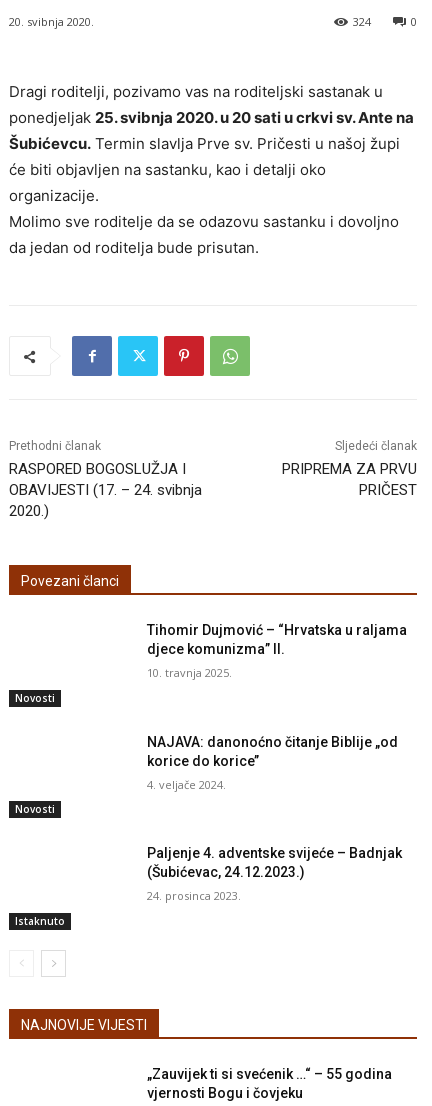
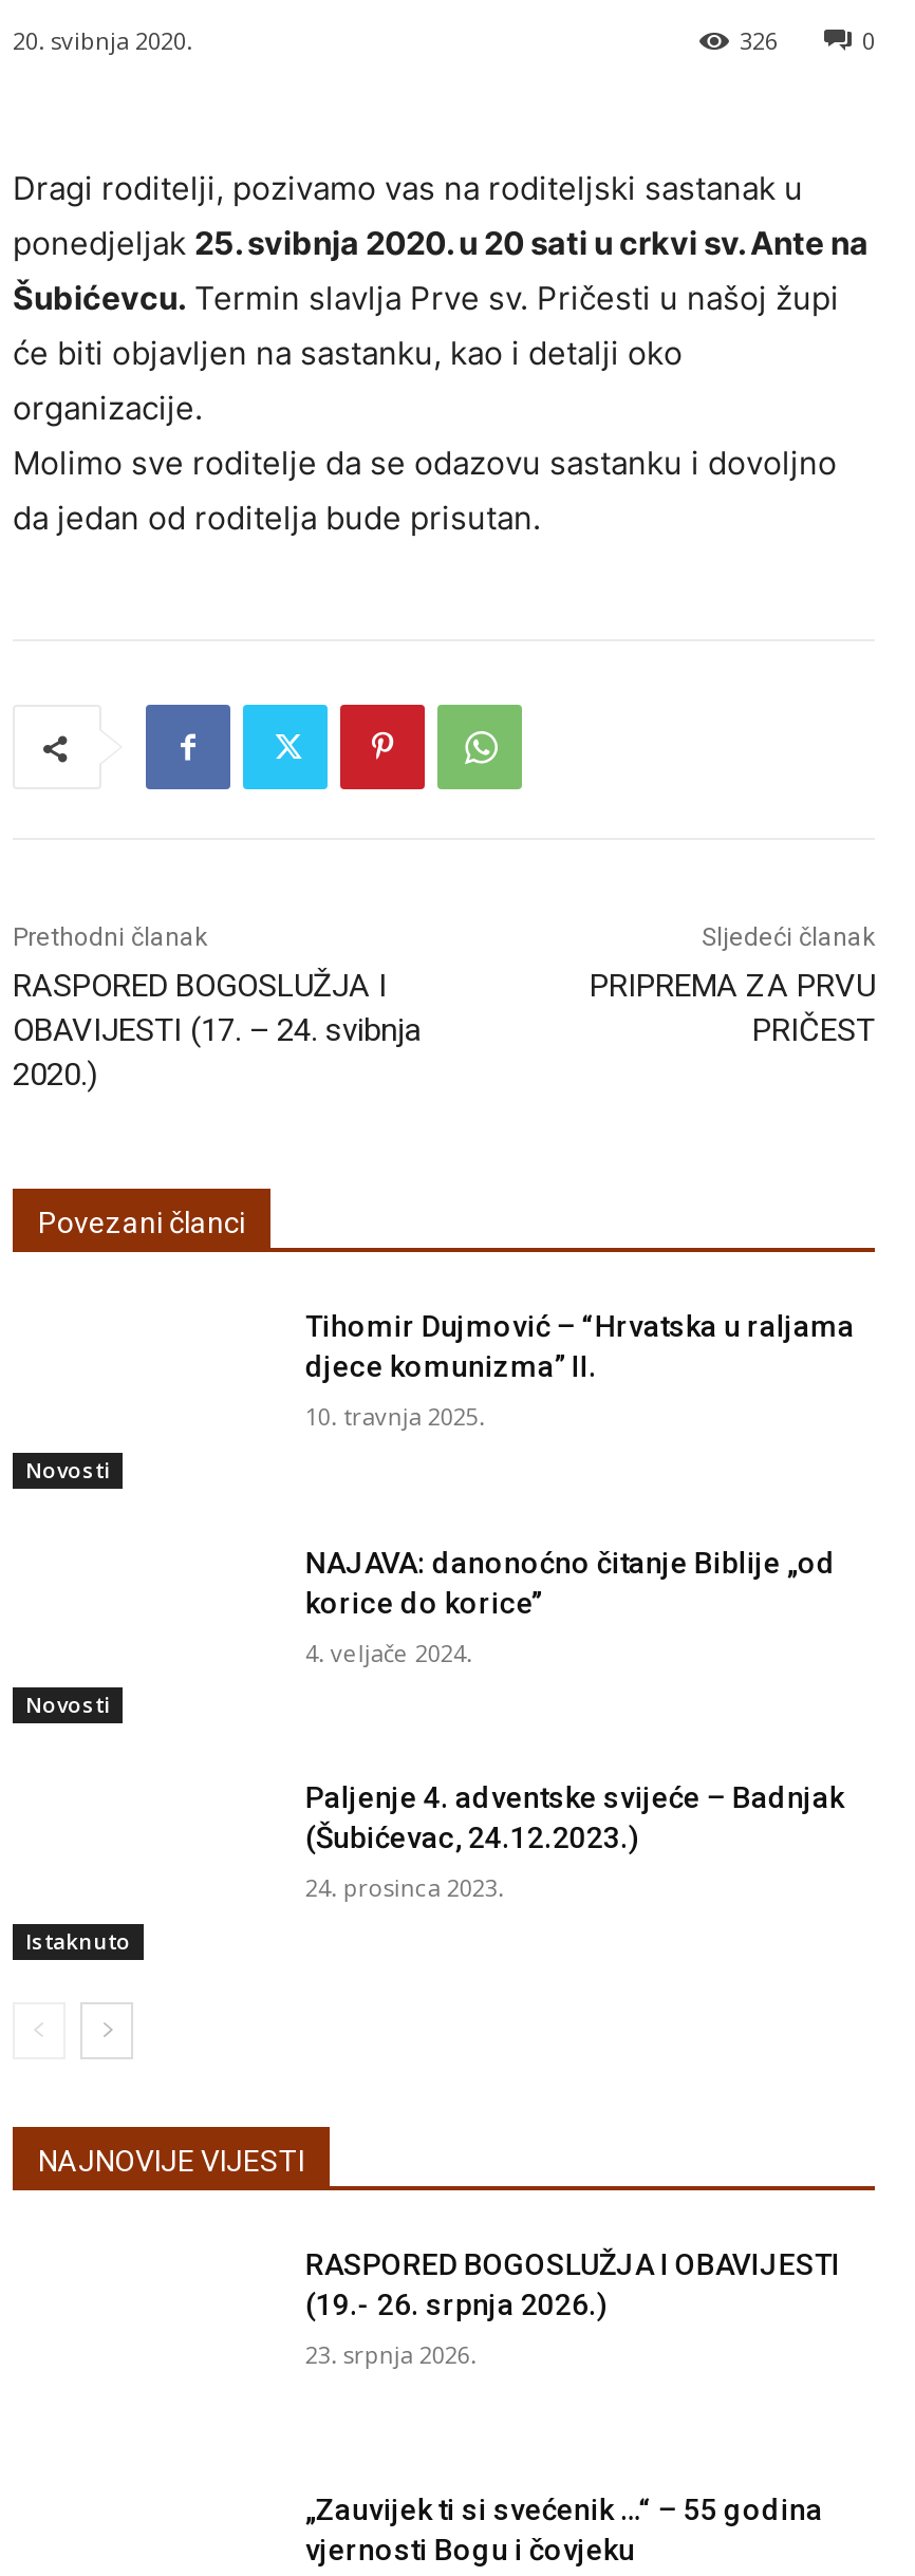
[353,14,371,29] 324 -> [740,25,778,56] 326
none -> [305,2248,840,2370] RASPORED BOGOSLUŽJA I OBAVIJESTI | (19.- 26. srpnja 2026.) | 23. srpnja 2026.

